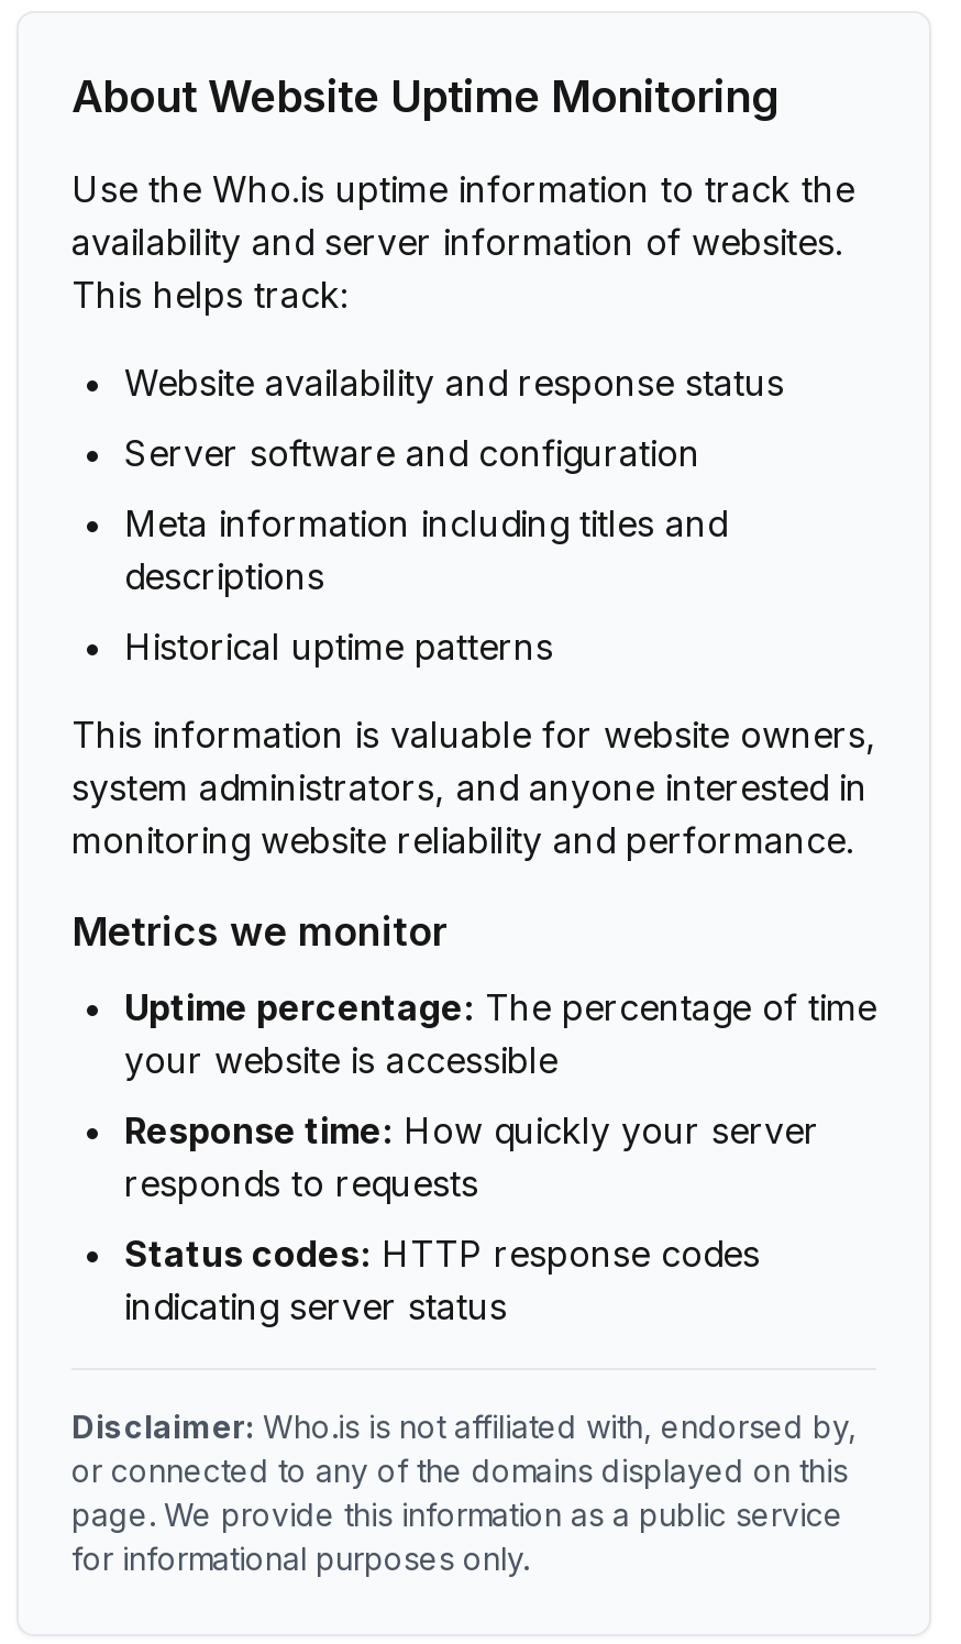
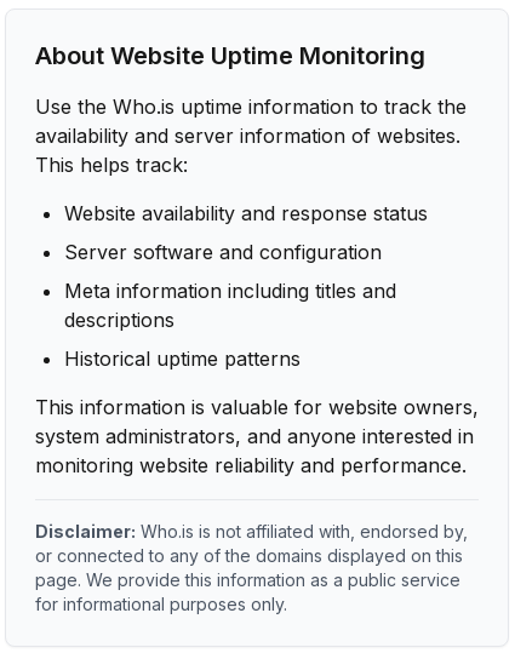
[71,908,876,1328] Metrics we monitor | Uptime percentage: The percentage of time | your website is accessible | Response time: How quickly your server | responds to requests | Status codes: HTTP response codes | indicating server status -> none

